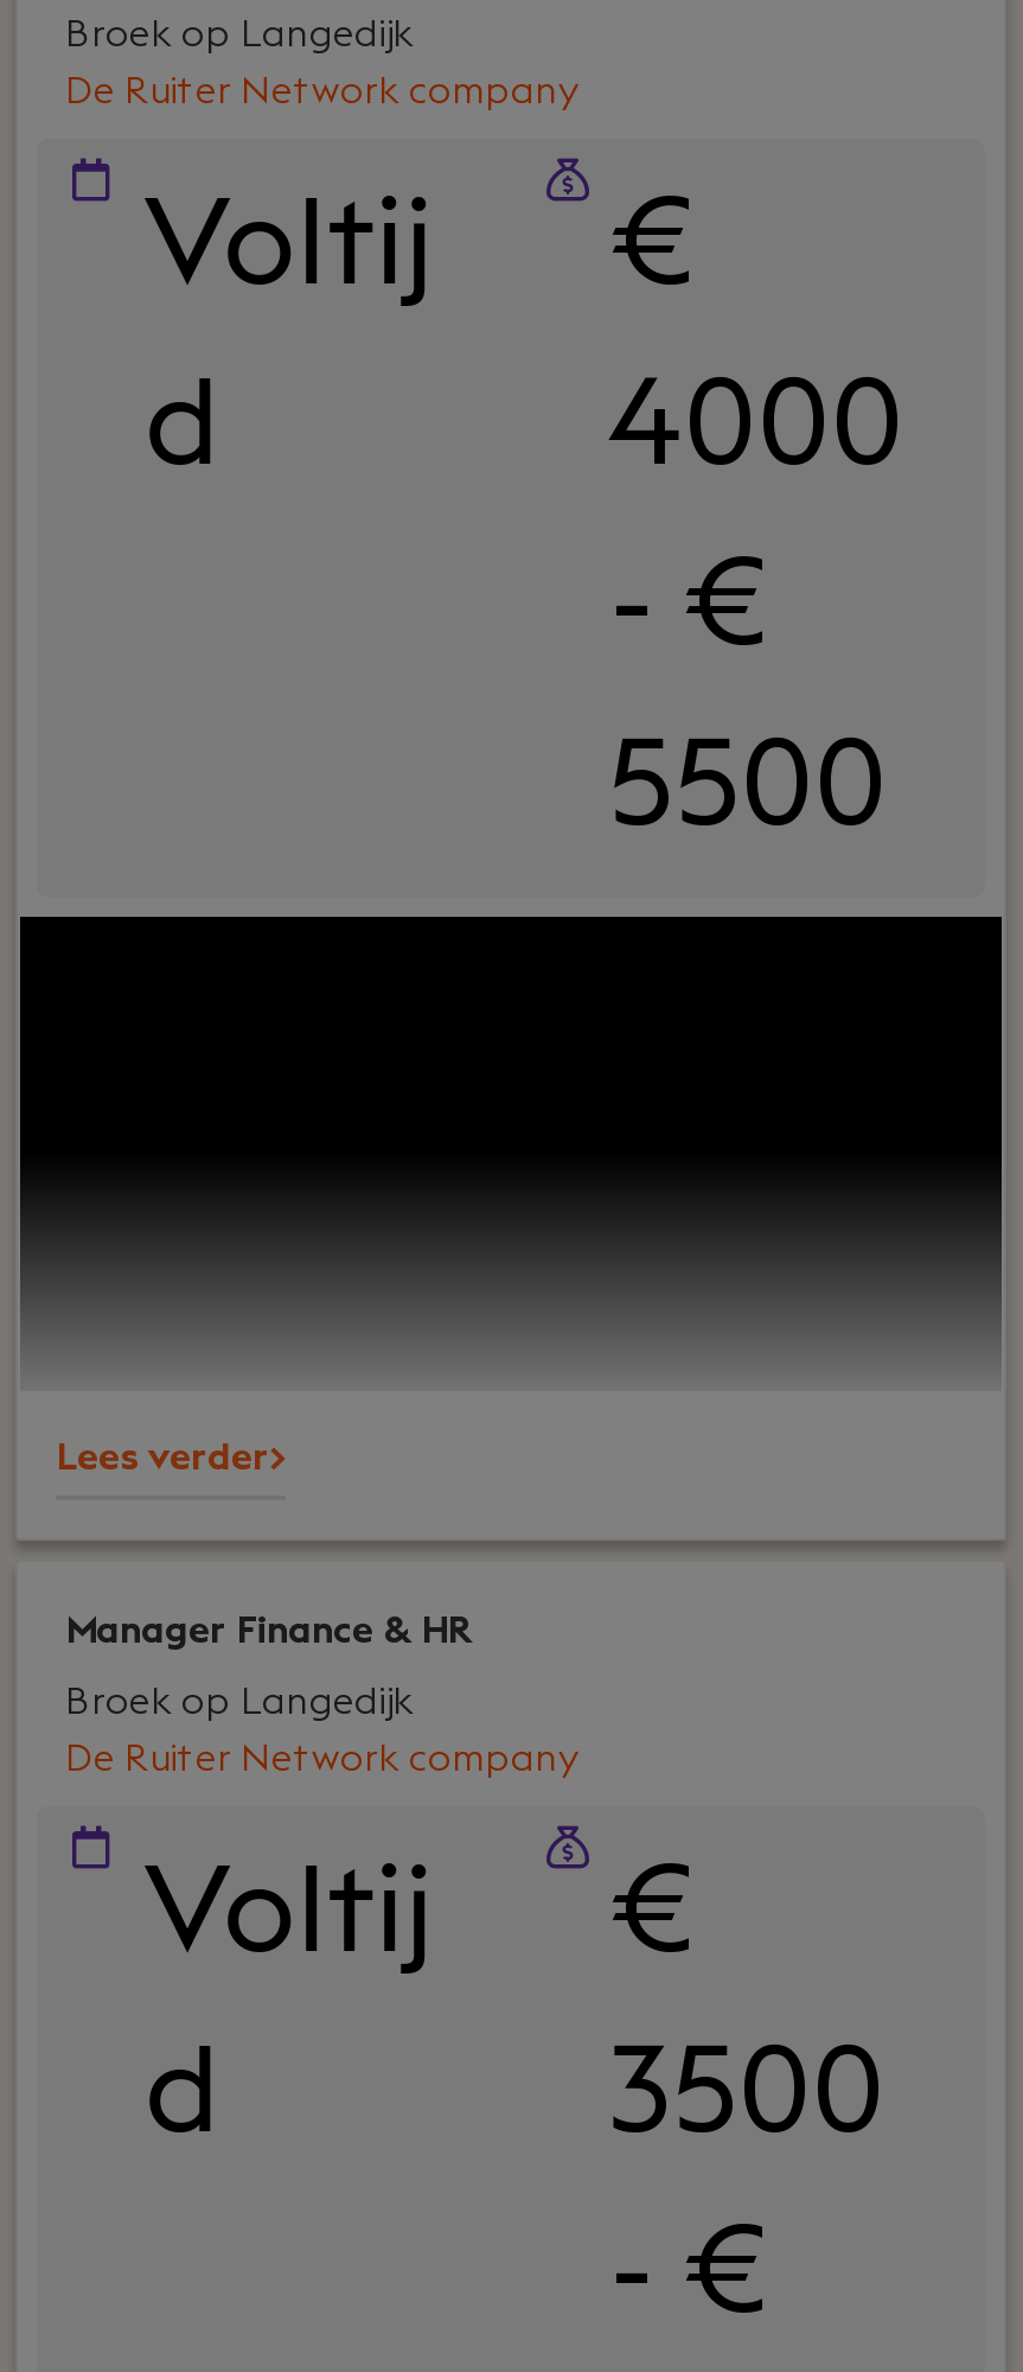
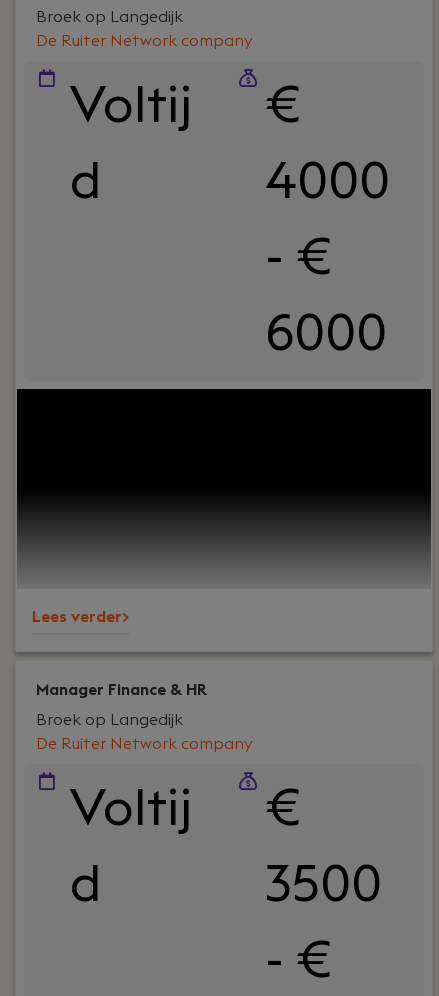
[608,727,888,848] 5500 -> [265,309,387,360] 6000

